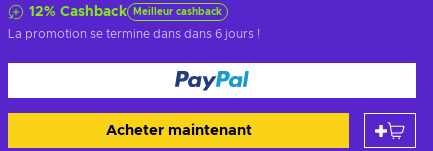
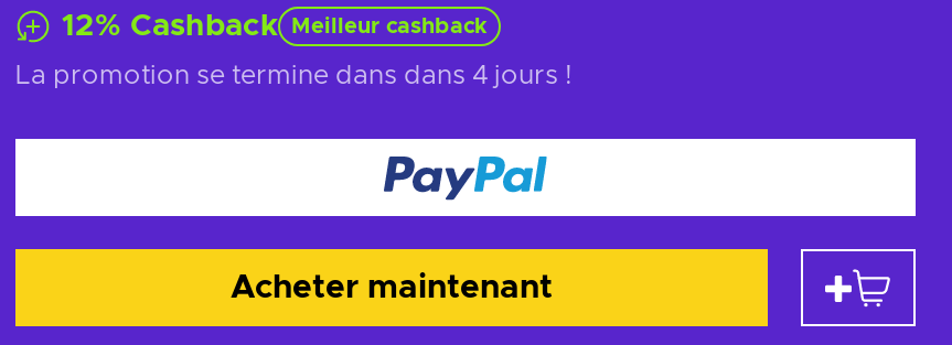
[8,28,260,40] La promotion se termine dans dans 6 jours! -> [15,62,571,88] La promotion se termine dans dans 4 jours!

